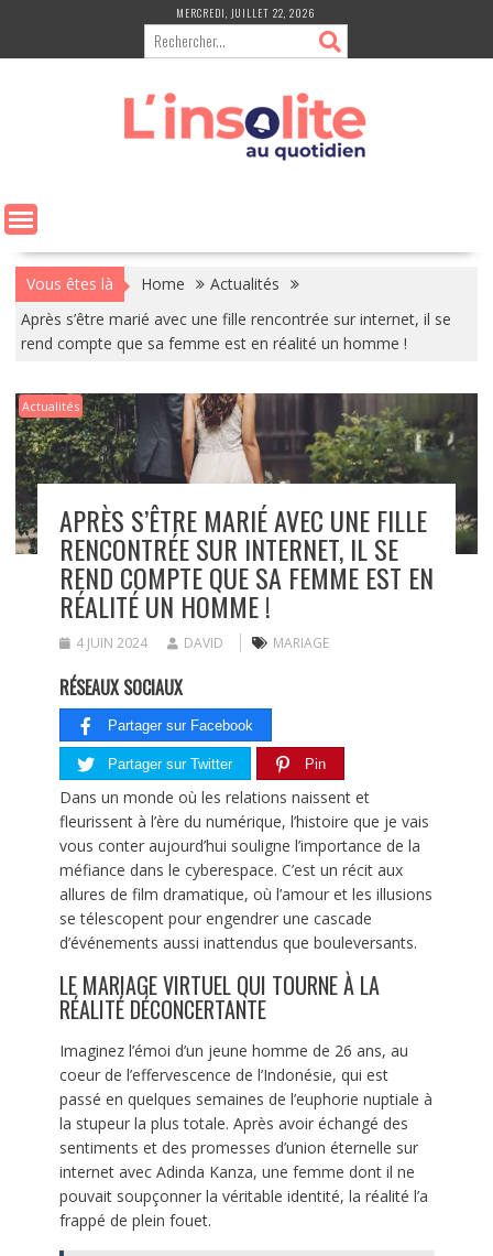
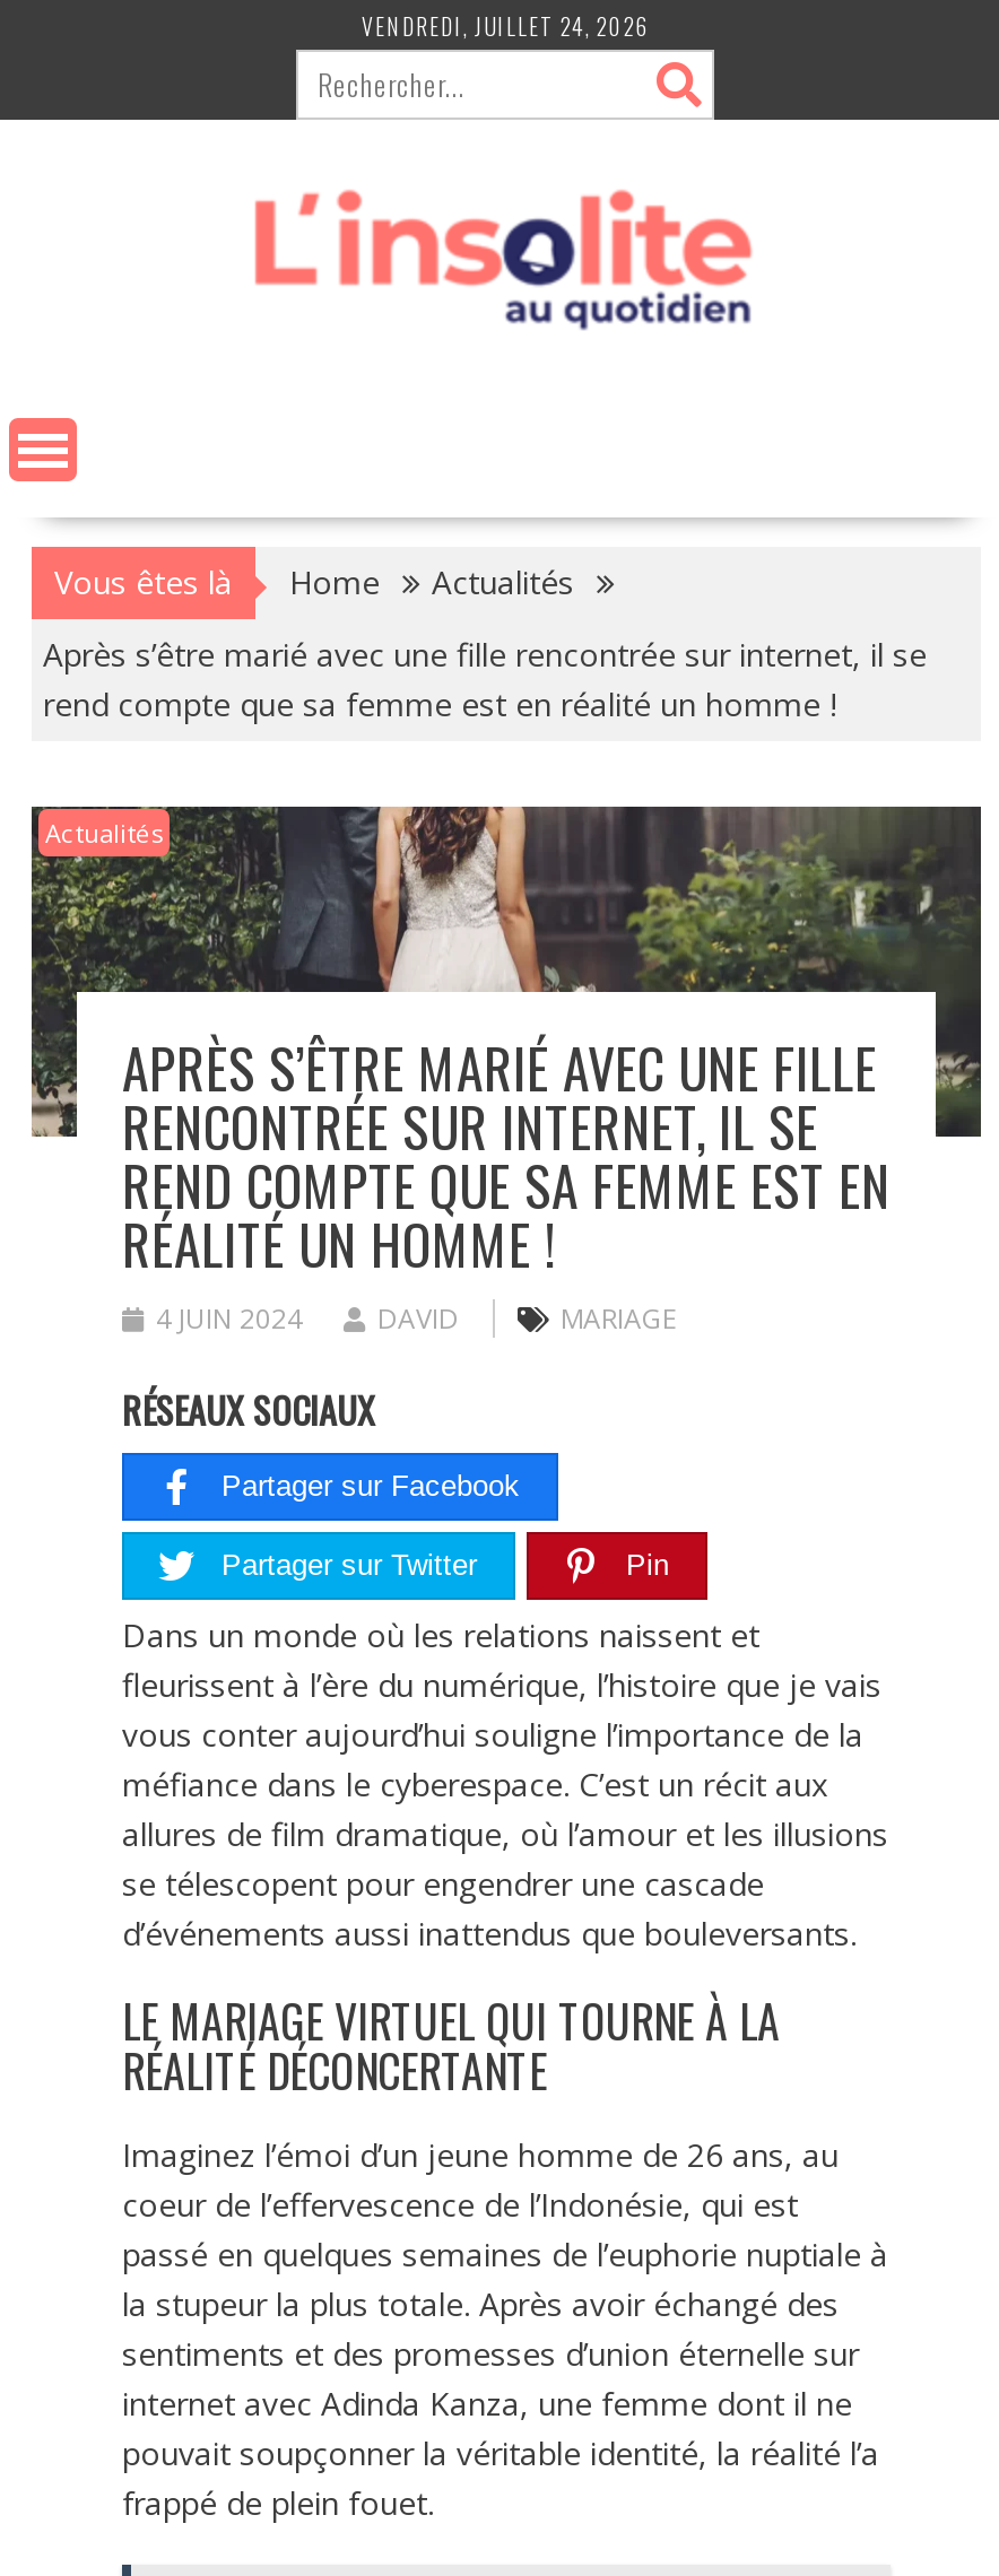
[177,4,316,21] MERCREDI, JUILLET 22, 2026 -> [362,9,651,43] VENDREDI, JUILLET 24, 2026

